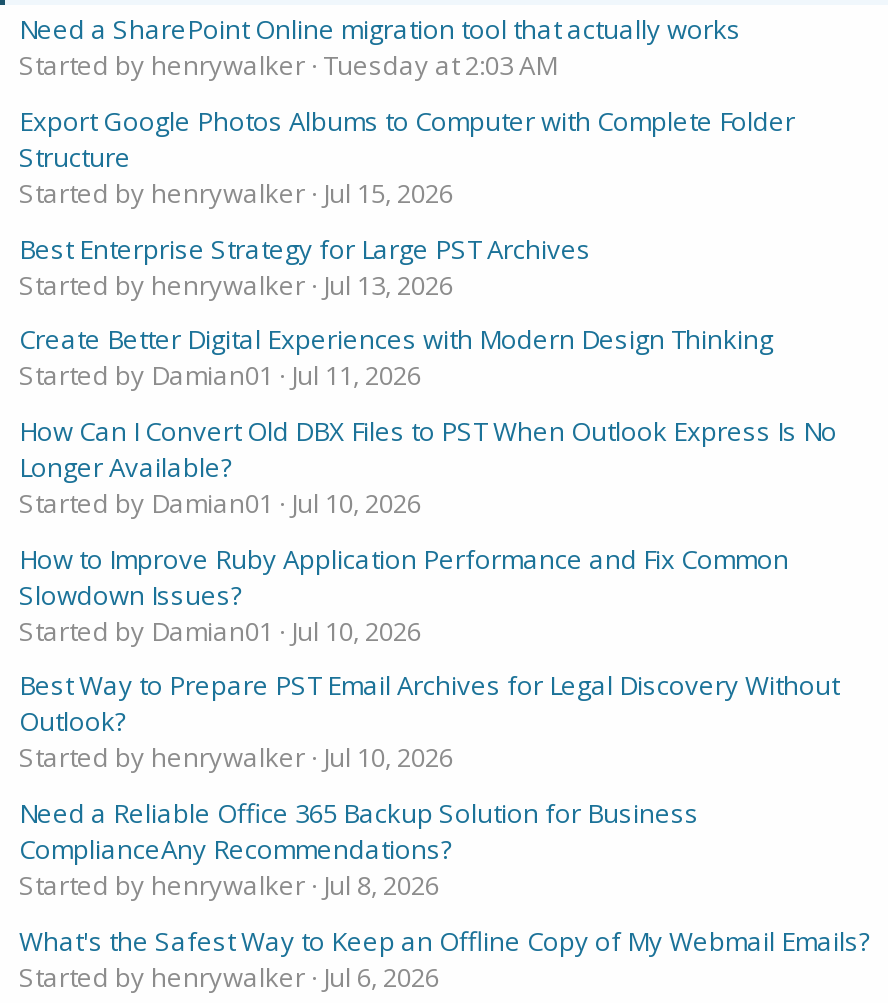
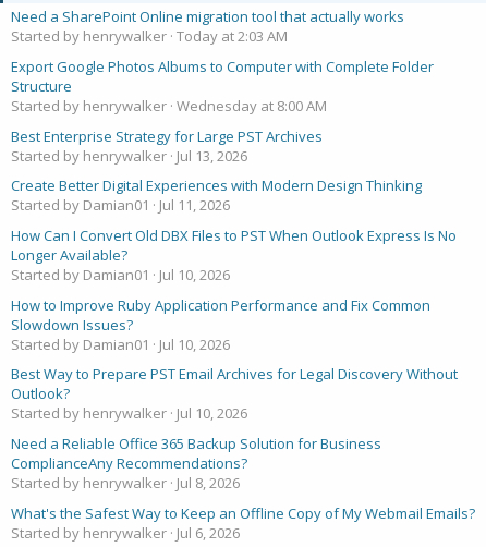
[19,47,557,83] Started by henrywalker Tuesday at 2:03 AM -> [11,26,288,46] Started by henrywalker Today at 2:03 AM
[19,175,453,211] Started by henrywalker Jul 15, 2026 -> [11,96,327,115] Started by henrywalker Wednesday at 8:00 AM

